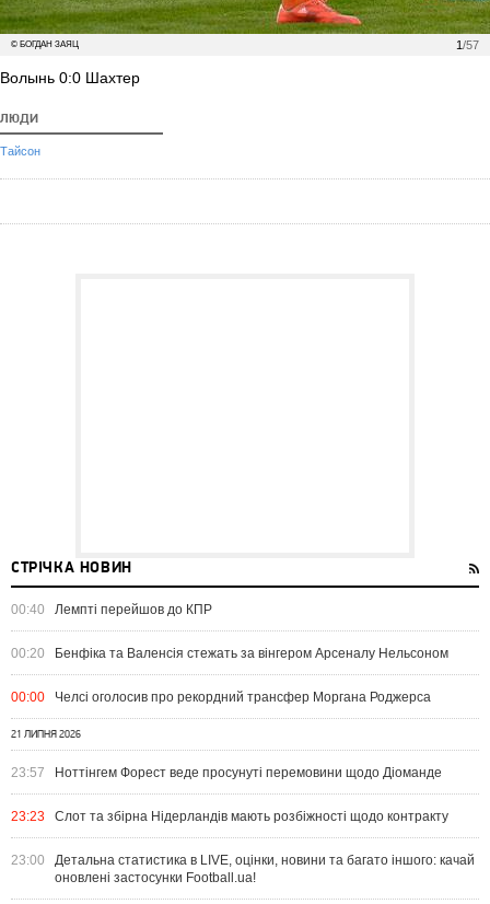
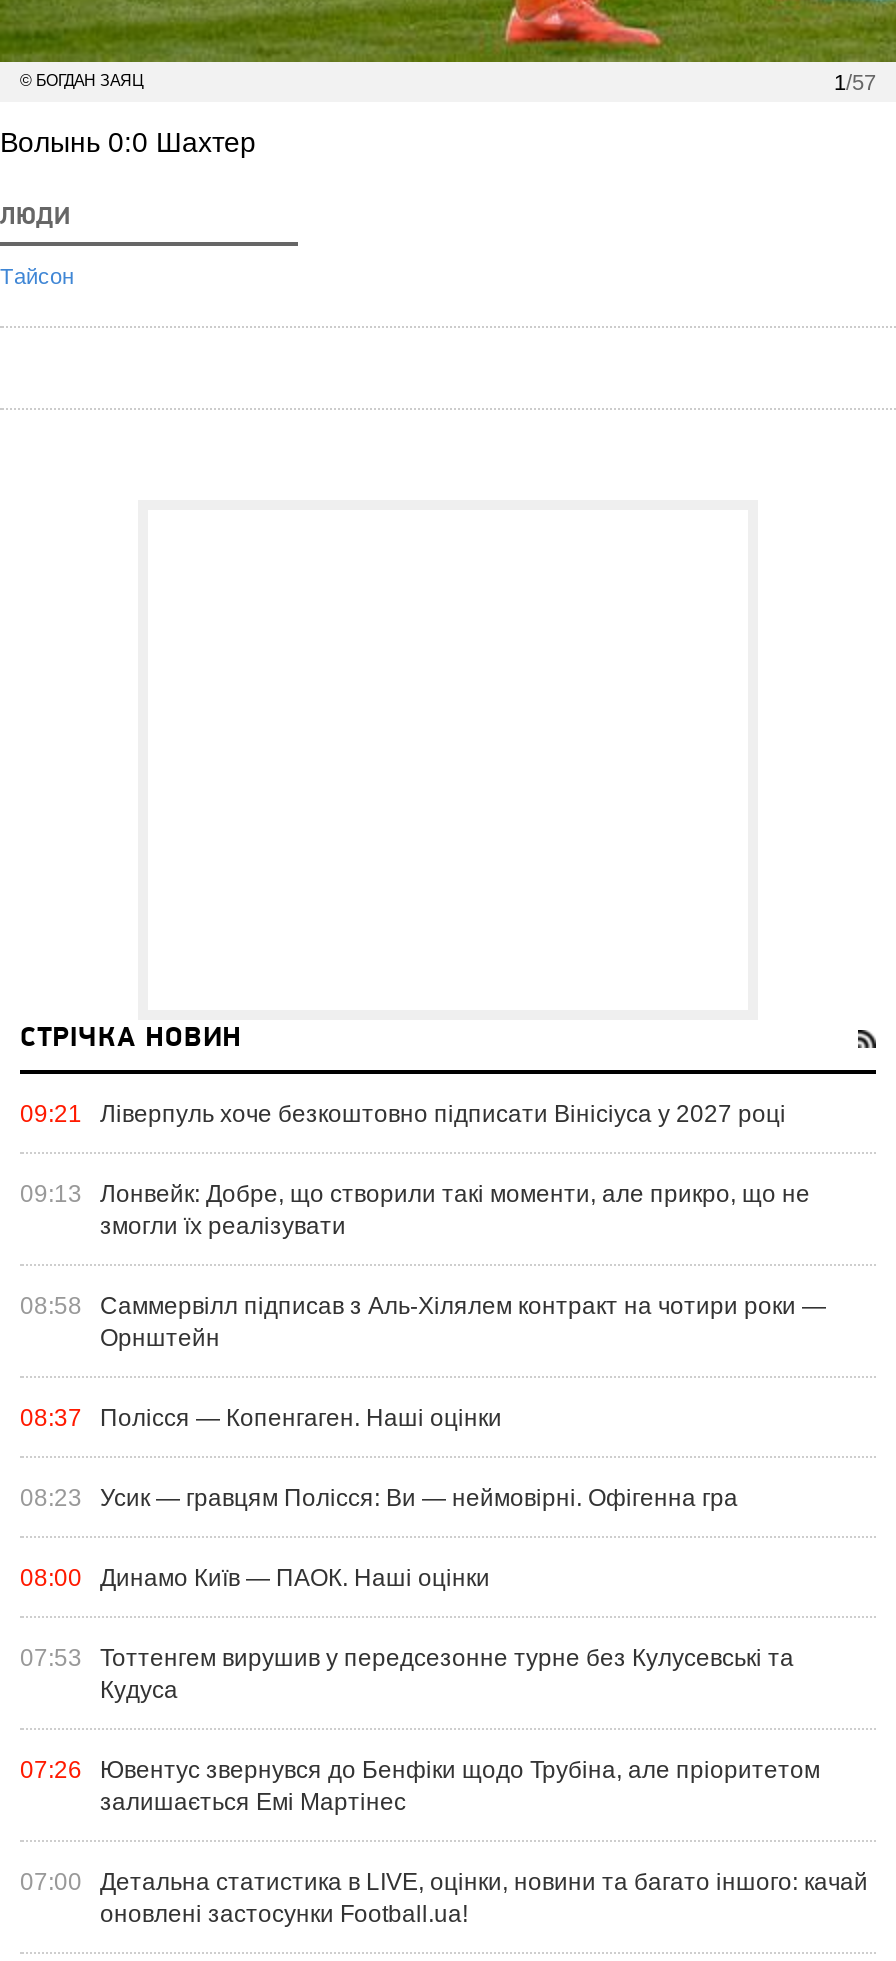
[11,602,448,868] 00:40 | Лемпті перейшов до КПР | 00:20 | Бенфіка та Валенсія стежать за вінгером Арсеналу Нельсоном | 00:00 | Челсі оголосив про рекордний трансфер Моргана Роджерса | 21 ЛИПНЯ 2026 | 23:57 | Ноттінгем Форест веде просунуті перемовини щодо Діоманде | 23:23 | Слот та збірна Нідерландів мають розбіжності щодо контракту | 23:00 -> [20,1100,826,1896] 09:21 | Ліверпуль хоче безкоштовно підписати Вінісіуса у 2027 році | 09:13 | Лонвейк: Добре, що створили такі моменти, але прикро, що не | змогли їх реалізувати | 08:58 | Саммервілл підписав з Аль-Хілялем контракт на чотири роки — | Орнштейн | 08:37 | Полісся — Копенгаген. Наші оцінки | 08:23 | Усик — гравцям Полісся: Ви — неймовірні. Офігенна гра | 08:00 | Динамо Київ — ПАОК. Наші оцінки | 07:53 | Тоттенгем вирушив у передсезонне турне без Кулусевські та | Кудуса | 07:26 | Ювентус звернувся до Бенфіки щодо Трубіна, але пріоритетом | залишається Емі Мартінес | 07:00

